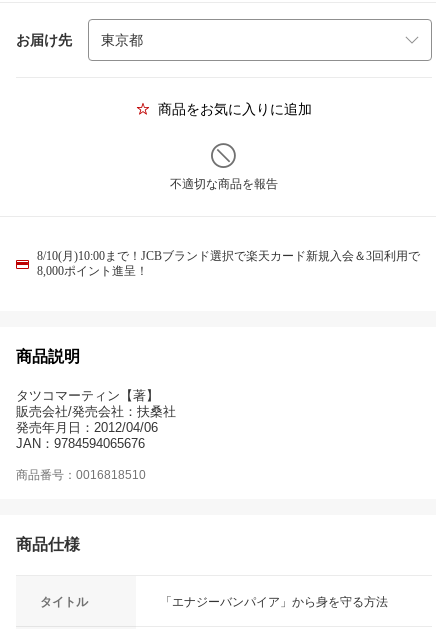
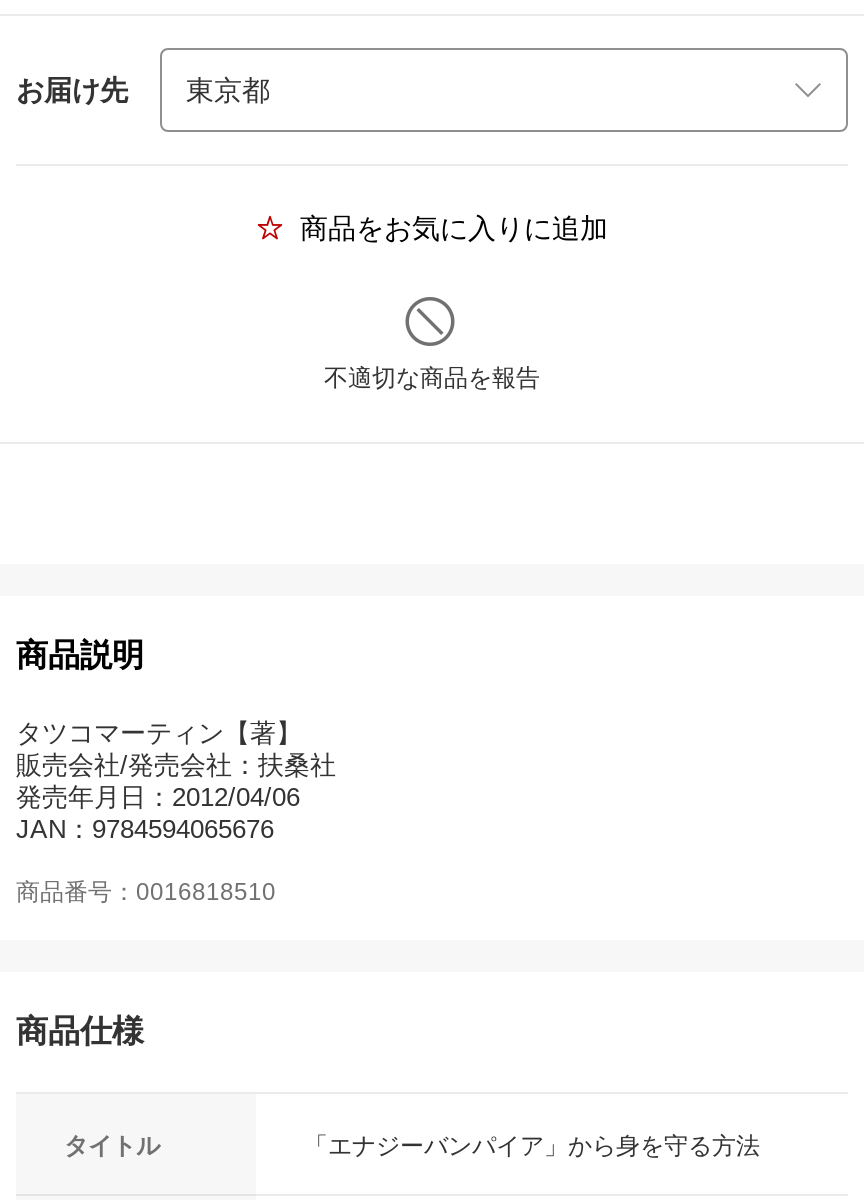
[37,249,420,278] 8/10(月)10:00まで！JCBブランド選択で楽天カード新規入会＆3回利用で | 8,000ポイント進呈！ -> none

